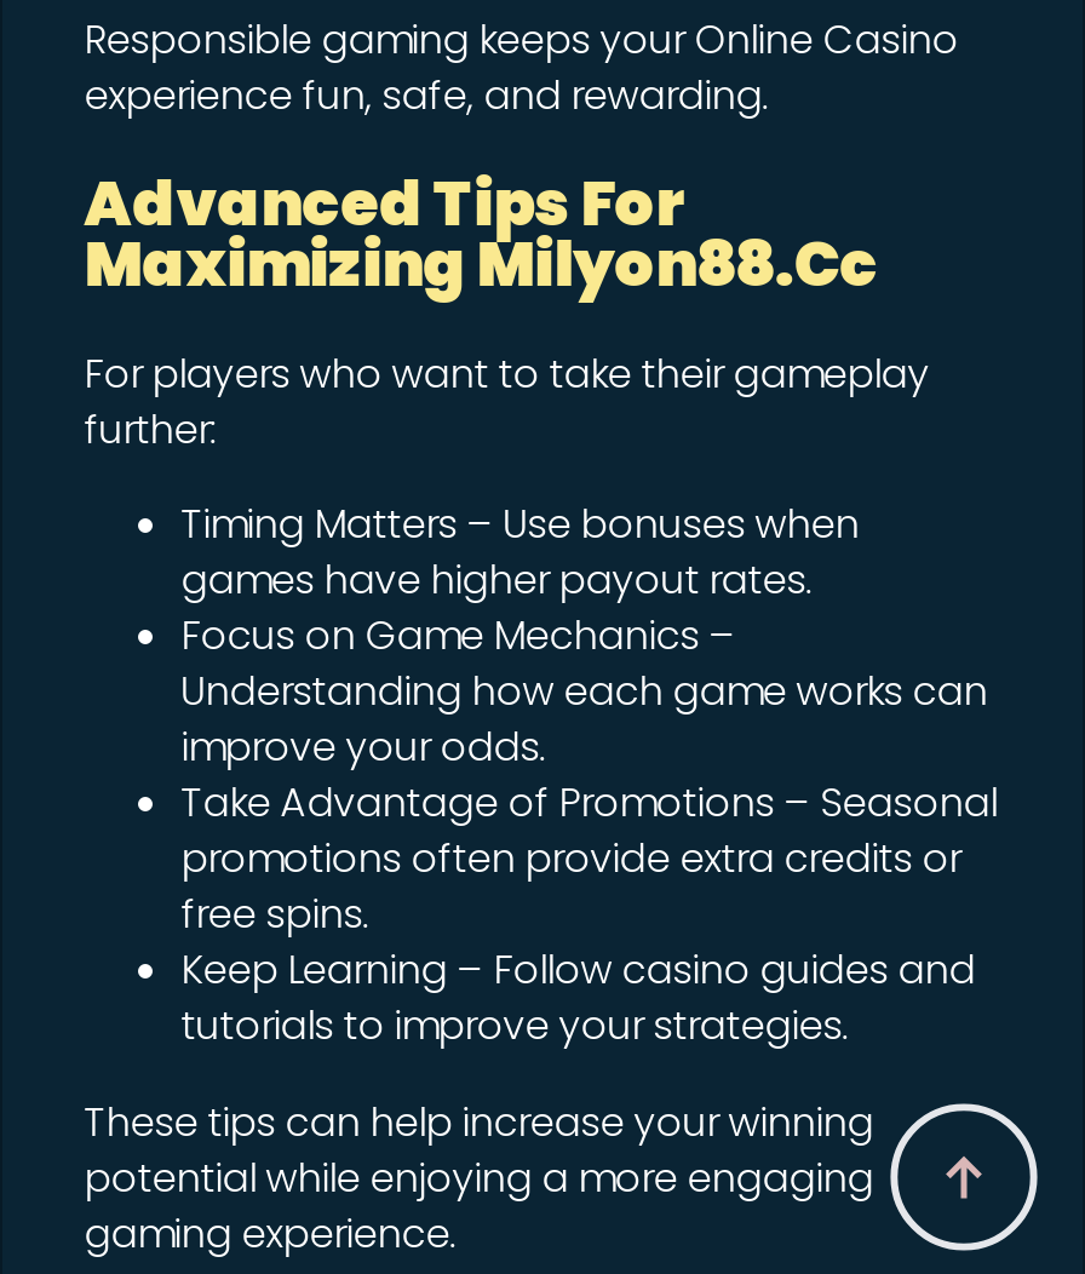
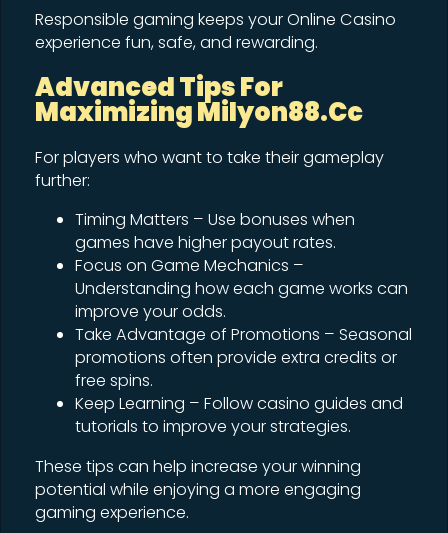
[886,1102,1039,1252] [image] -> none

